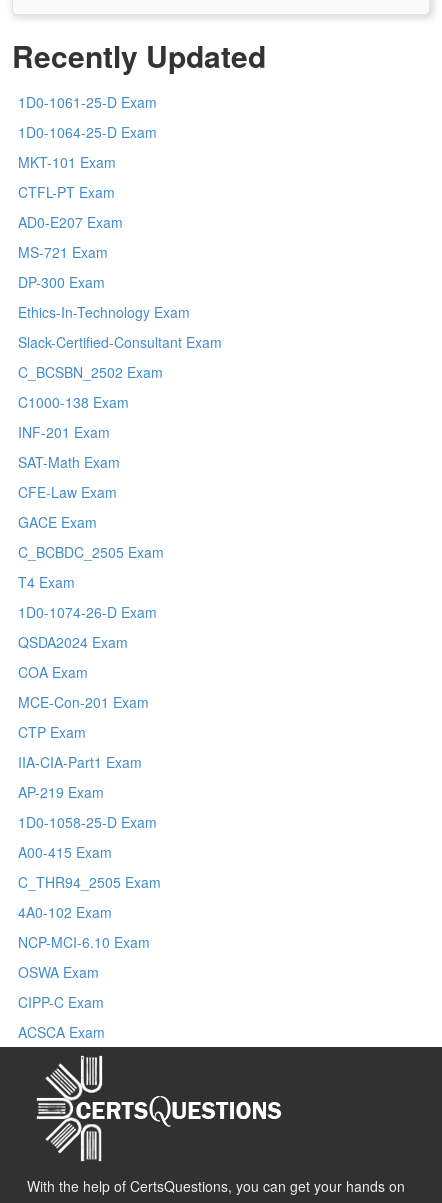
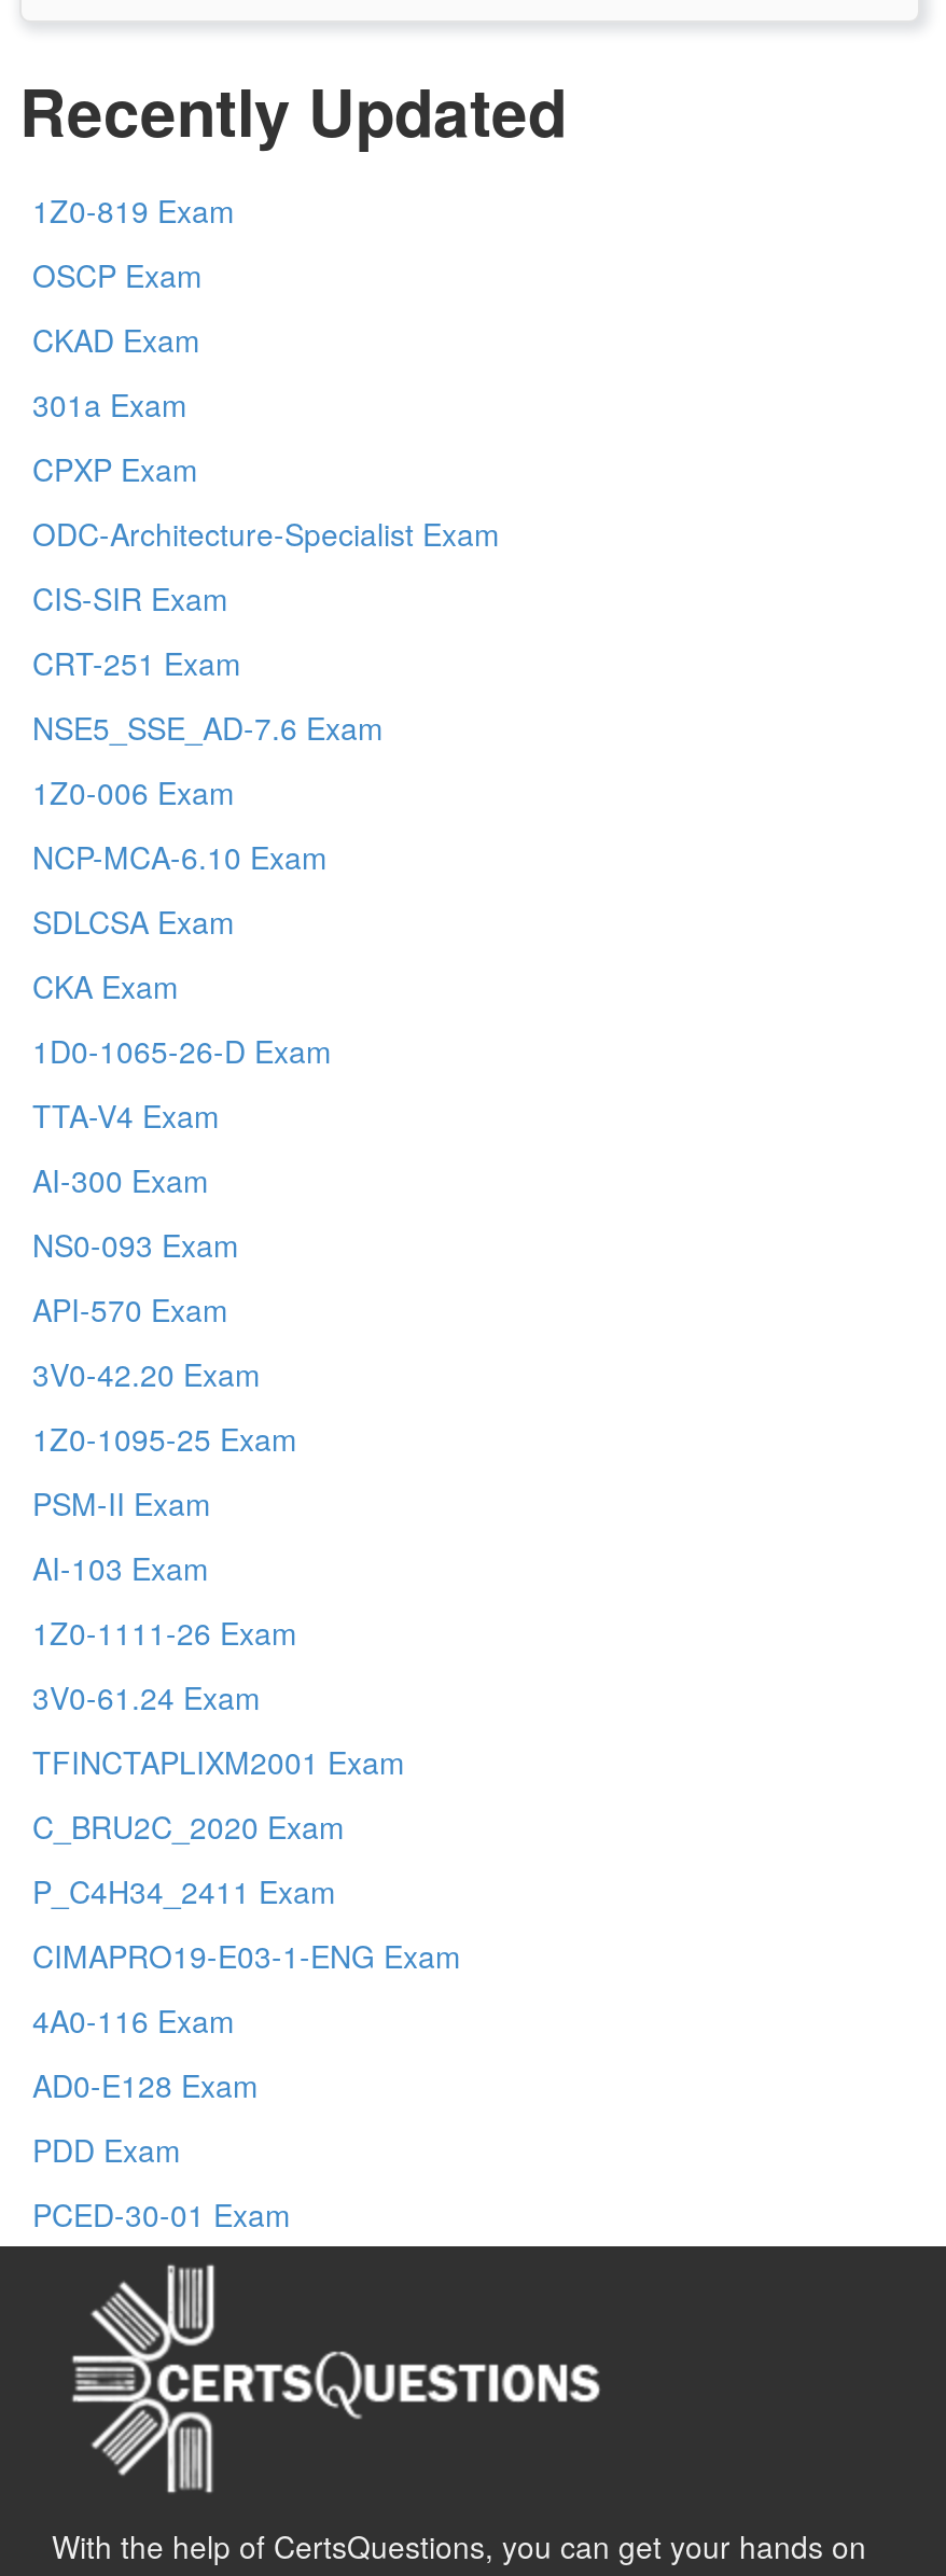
[18,92,157,112] 1D0-1061-25-D Exam -> [32,188,235,231] 1Z0-819 Exam
[18,122,157,142] 1D0-1064-25-D Exam -> [32,253,203,296] OSCP Exam
[18,152,116,172] MKT-101 Exam -> [32,317,200,360] CKAD Exam
[18,182,115,202] CTFL-PT Exam -> [32,382,187,425] 301a Exam
[18,212,123,232] AD0-E207 Exam -> [32,446,198,490] CPXP Exam
[18,242,108,262] MS-721 Exam -> [32,511,500,554] ODC-Architecture-Specialist Exam
[18,272,105,292] DP-300 Exam -> [32,576,228,619] CIS-SIR Exam
[18,302,191,322] Ethics-In-Technology Exam -> [32,640,241,683] CRT-251 Exam
[18,332,222,352] Slack-Certified-Consultant Exam -> [32,705,384,748] NSE5_SSE_AD-7.6 Exam
[18,362,163,382] C_BCSBN_2502 Exam -> [32,770,235,813] 1Z0-006 Exam
[18,392,129,412] C1000-138 Exam -> [32,834,328,877] NCP-MCA-6.10 Exam
[18,422,110,442] INF-201 Exam -> [32,899,235,942] SDLCSA Exam
[18,452,120,472] SAT-Math Exam -> [32,964,179,1007] CKA Exam
[18,482,117,502] CFE-Law Exam -> [32,1028,332,1071] 1D0-1065-26-D Exam
[18,512,97,532] GACE Exam -> [32,1093,222,1136] TTA-V4 Exam
[18,542,164,562] C_BCBDC_2505 Exam -> [32,1158,209,1201] AI-300 Exam
[18,572,75,592] T4 Exam -> [32,1222,239,1265] NS0-093 Exam
[18,602,157,622] 1D0-1074-26-D Exam -> [32,1287,228,1330] API-570 Exam
[18,632,128,652] QSDA2024 Exam -> [32,1351,261,1395] 3V0-42.20 Exam
[18,662,88,682] COA Exam -> [32,1416,297,1459] 1Z0-1095-25 Exam
[18,692,149,712] MCE-Con-201 Exam -> [32,1481,211,1524] PSM-II Exam
[18,722,86,742] CTP Exam -> [32,1545,209,1588] AI-103 Exam
[18,752,142,772] IIA-CIA-Part1 Exam -> [32,1610,297,1653] 1Z0-1111-26 Exam
[18,782,104,802] AP-219 Exam -> [32,1675,261,1718] 3V0-61.24 Exam
[18,812,157,832] 1D0-1058-25-D Exam -> [32,1739,405,1782] TFINCTAPLIXM2001 Exam
[18,842,112,862] A00-415 Exam -> [32,1804,345,1847] C_BRU2C_2020 Exam
[18,872,161,892] C_THR94_2505 Exam -> [32,1869,336,1912] P_C4H34_2411 Exam
[18,902,112,922] 4A0-102 Exam -> [32,1933,461,1976] CIMAPRO19-E03-1-ENG Exam
[18,932,150,952] NCP-MCI-6.10 Exam -> [32,1998,235,2041] 4A0-116 Exam
[18,962,99,982] OSWA Exam -> [32,2063,259,2106] AD0-E128 Exam
[18,992,104,1012] CIPP-C Exam -> [32,2127,181,2170] PDD Exam
[18,1022,105,1042] ACSCA Exam -> [32,2192,291,2235] PCED-30-01 Exam

